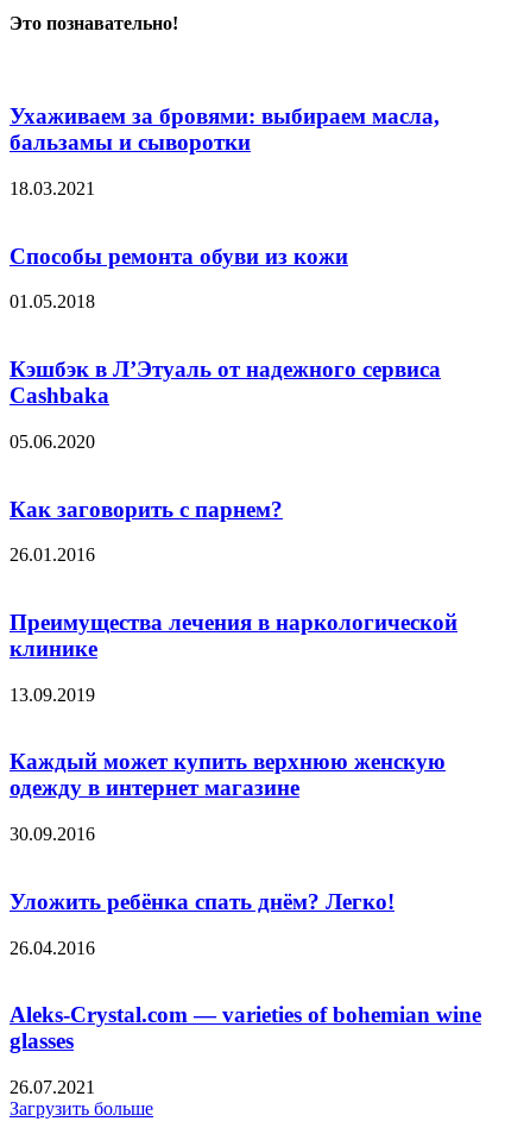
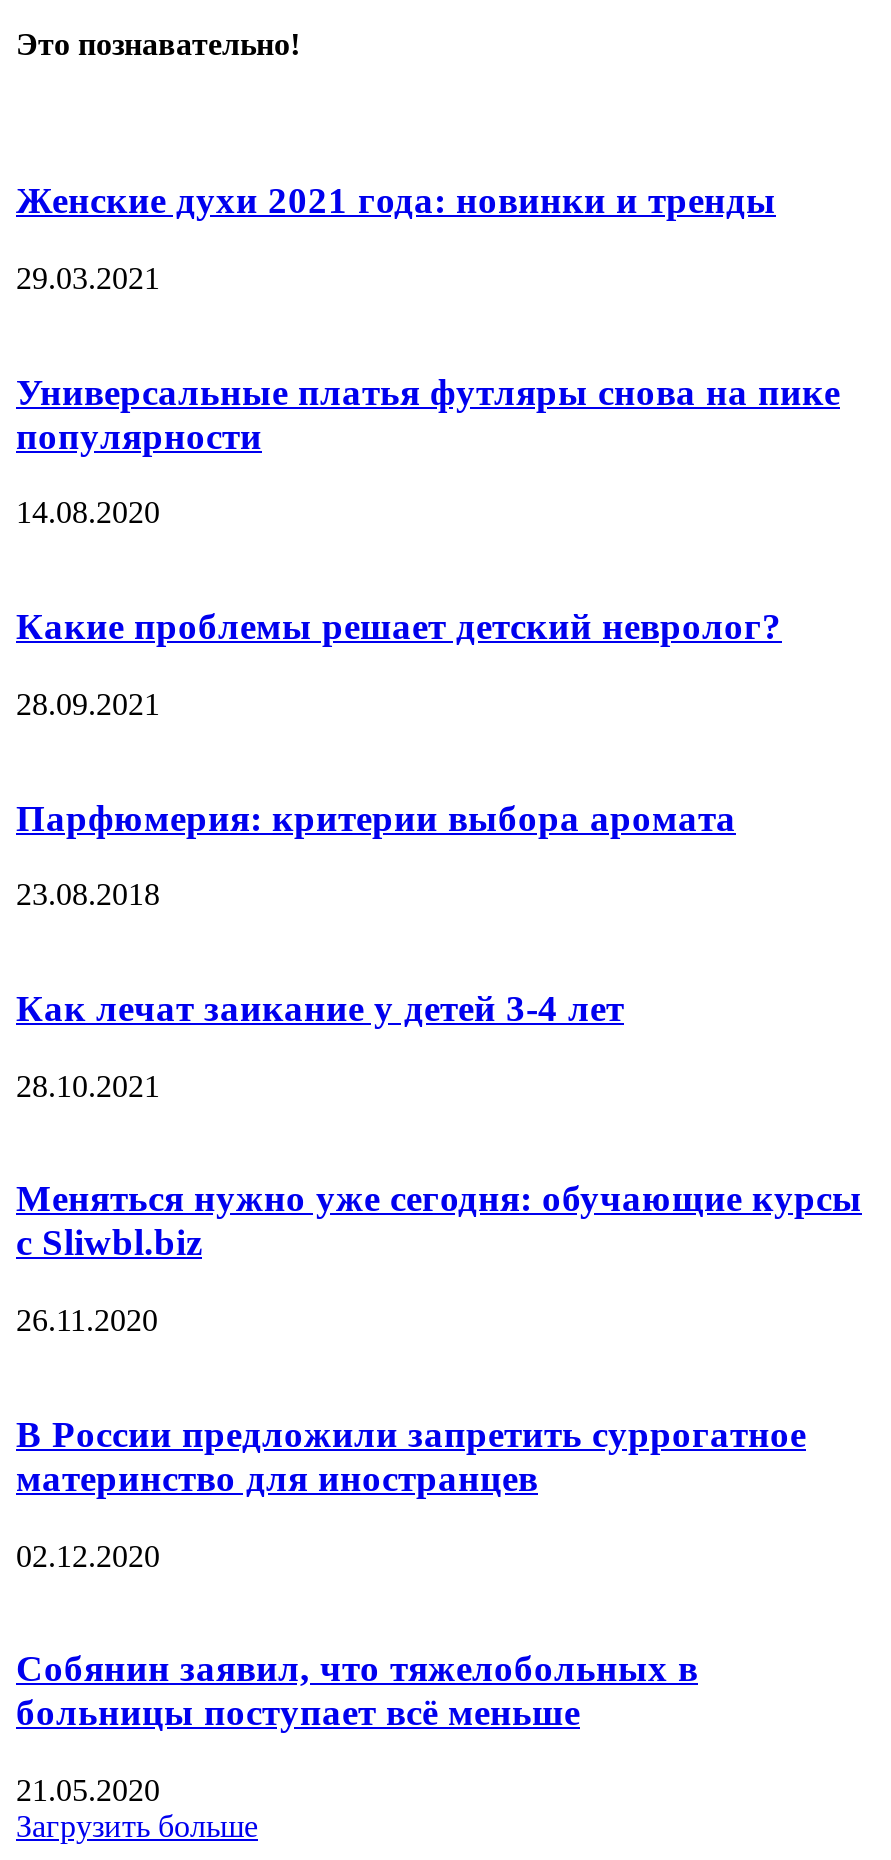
[10,104,440,155] Ухаживаем за бровями: выбираем масла, | бальзамы и сыворотки -> [16,179,776,221] Женские духи 2021 года: новинки и тренды
[10,178,95,198] 18.03.2021 -> [16,261,160,295] 29.03.2021
[10,243,348,268] Способы ремонта обуви из кожи -> [16,370,840,456] Универсальные платья футляры снова на пике | популярности
[10,292,95,312] 01.05.2018 -> [16,496,160,530] 14.08.2020
[10,357,441,408] Кэшбэк в Л’Этуаль от надежного сервиса | Cashbaka -> [16,605,782,647] Какие проблемы решает детский невролог?
[10,431,95,451] 05.06.2020 -> [16,687,160,721] 28.09.2021
[10,496,283,521] Как заговорить с парнем? -> [16,796,736,838] Парфюмерия: критерии выбора аромата
[10,545,95,565] 26.01.2016 -> [16,877,160,911] 23.08.2018
[10,610,457,661] Преимущества лечения в наркологической | клинике -> [16,987,624,1029] Как лечат заикание у детей 3-4 лет
[10,684,95,705] 13.09.2019 -> [16,1068,160,1102] 28.10.2021
[10,749,446,800] Каждый может купить верхнюю женскую | одежду в интернет магазине -> [16,1178,862,1264] Меняться нужно уже сегодня: обучающие курсы | с Sliwbl.biz
[10,824,95,844] 30.09.2016 -> [16,1303,158,1337] 26.11.2020
[10,889,394,914] Уложить ребёнка спать днём? Легко! -> [16,1413,806,1499] В России предложили запретить суррогатное | материнство для иностранцев
[10,937,95,957] 26.04.2016 -> [16,1538,160,1572] 02.12.2020
[10,1002,481,1053] Aleks-Crystal.com — varieties of bohemian wine | glasses -> [16,1647,698,1733] Cобянин заявил, что тяжелобольных в | больницы поступает всё меньше
[10,1077,95,1097] 26.07.2021 -> [16,1773,160,1807] 21.05.2020

